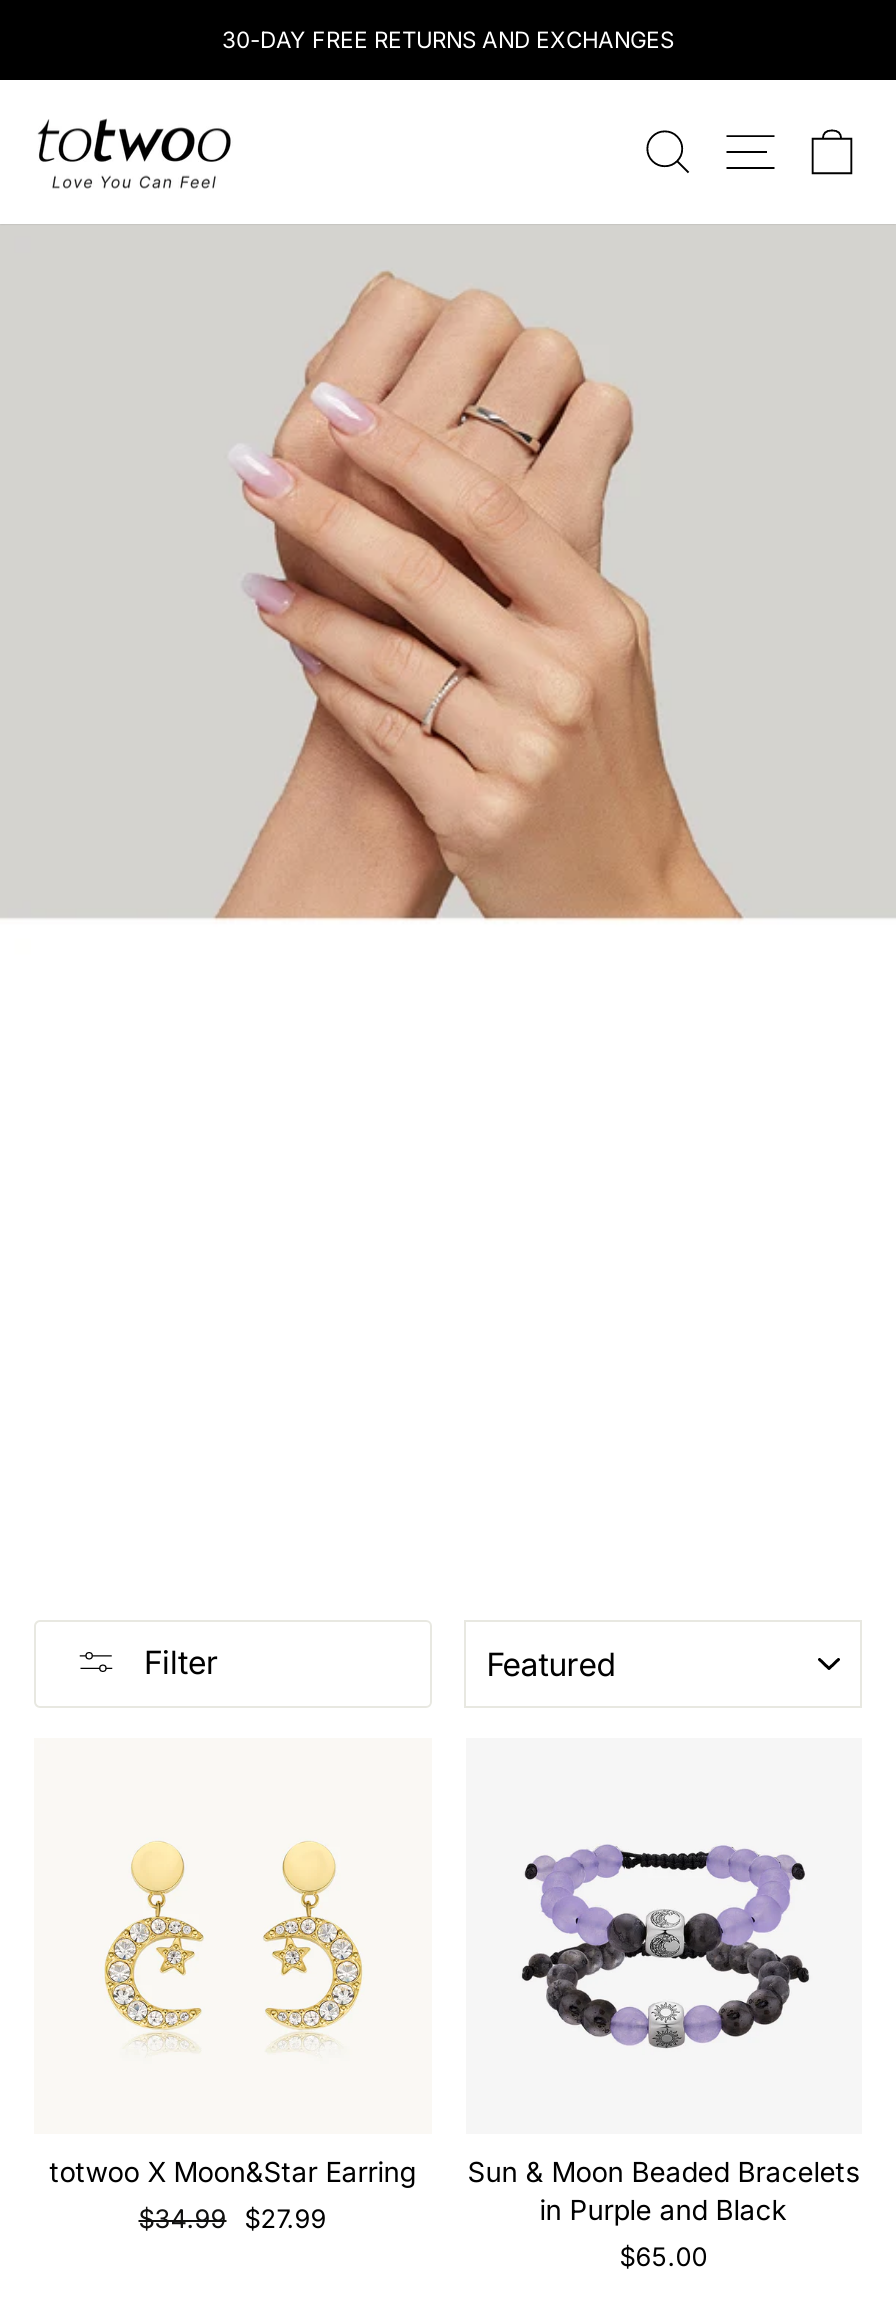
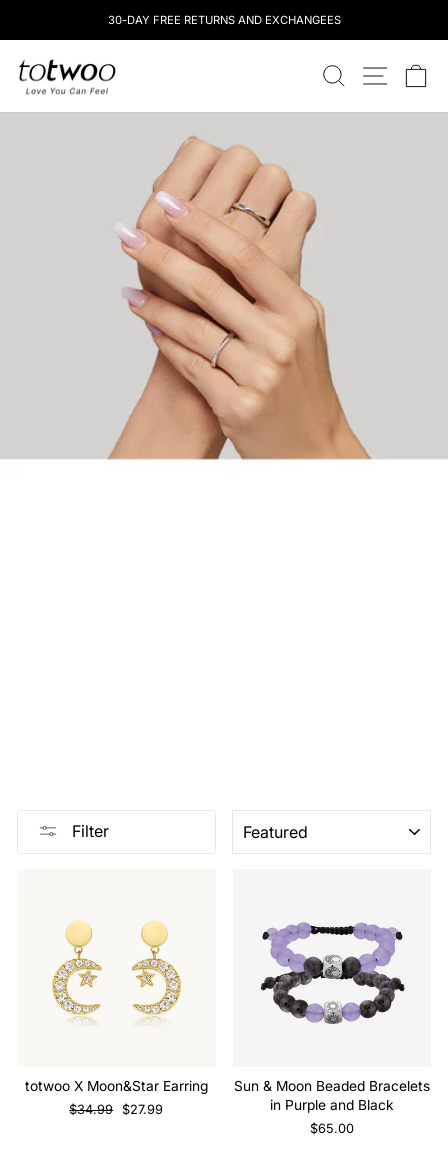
[222,26,674,54] 30-DAY FREE RETURNS AND EXCHANGES -> [107,13,340,27] 30-DAY FREE RETURNS AND EXCHANGEES

